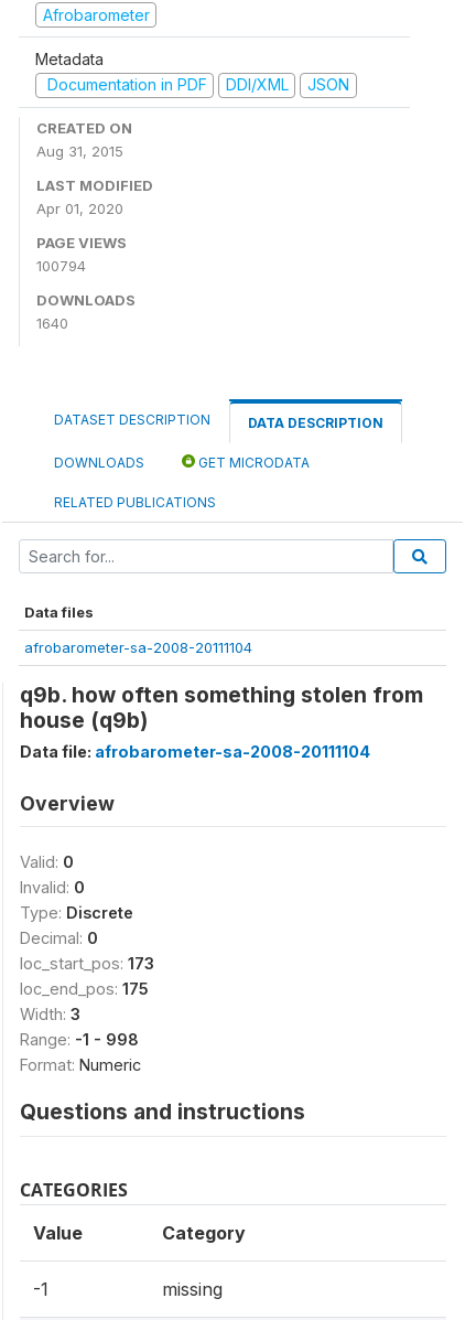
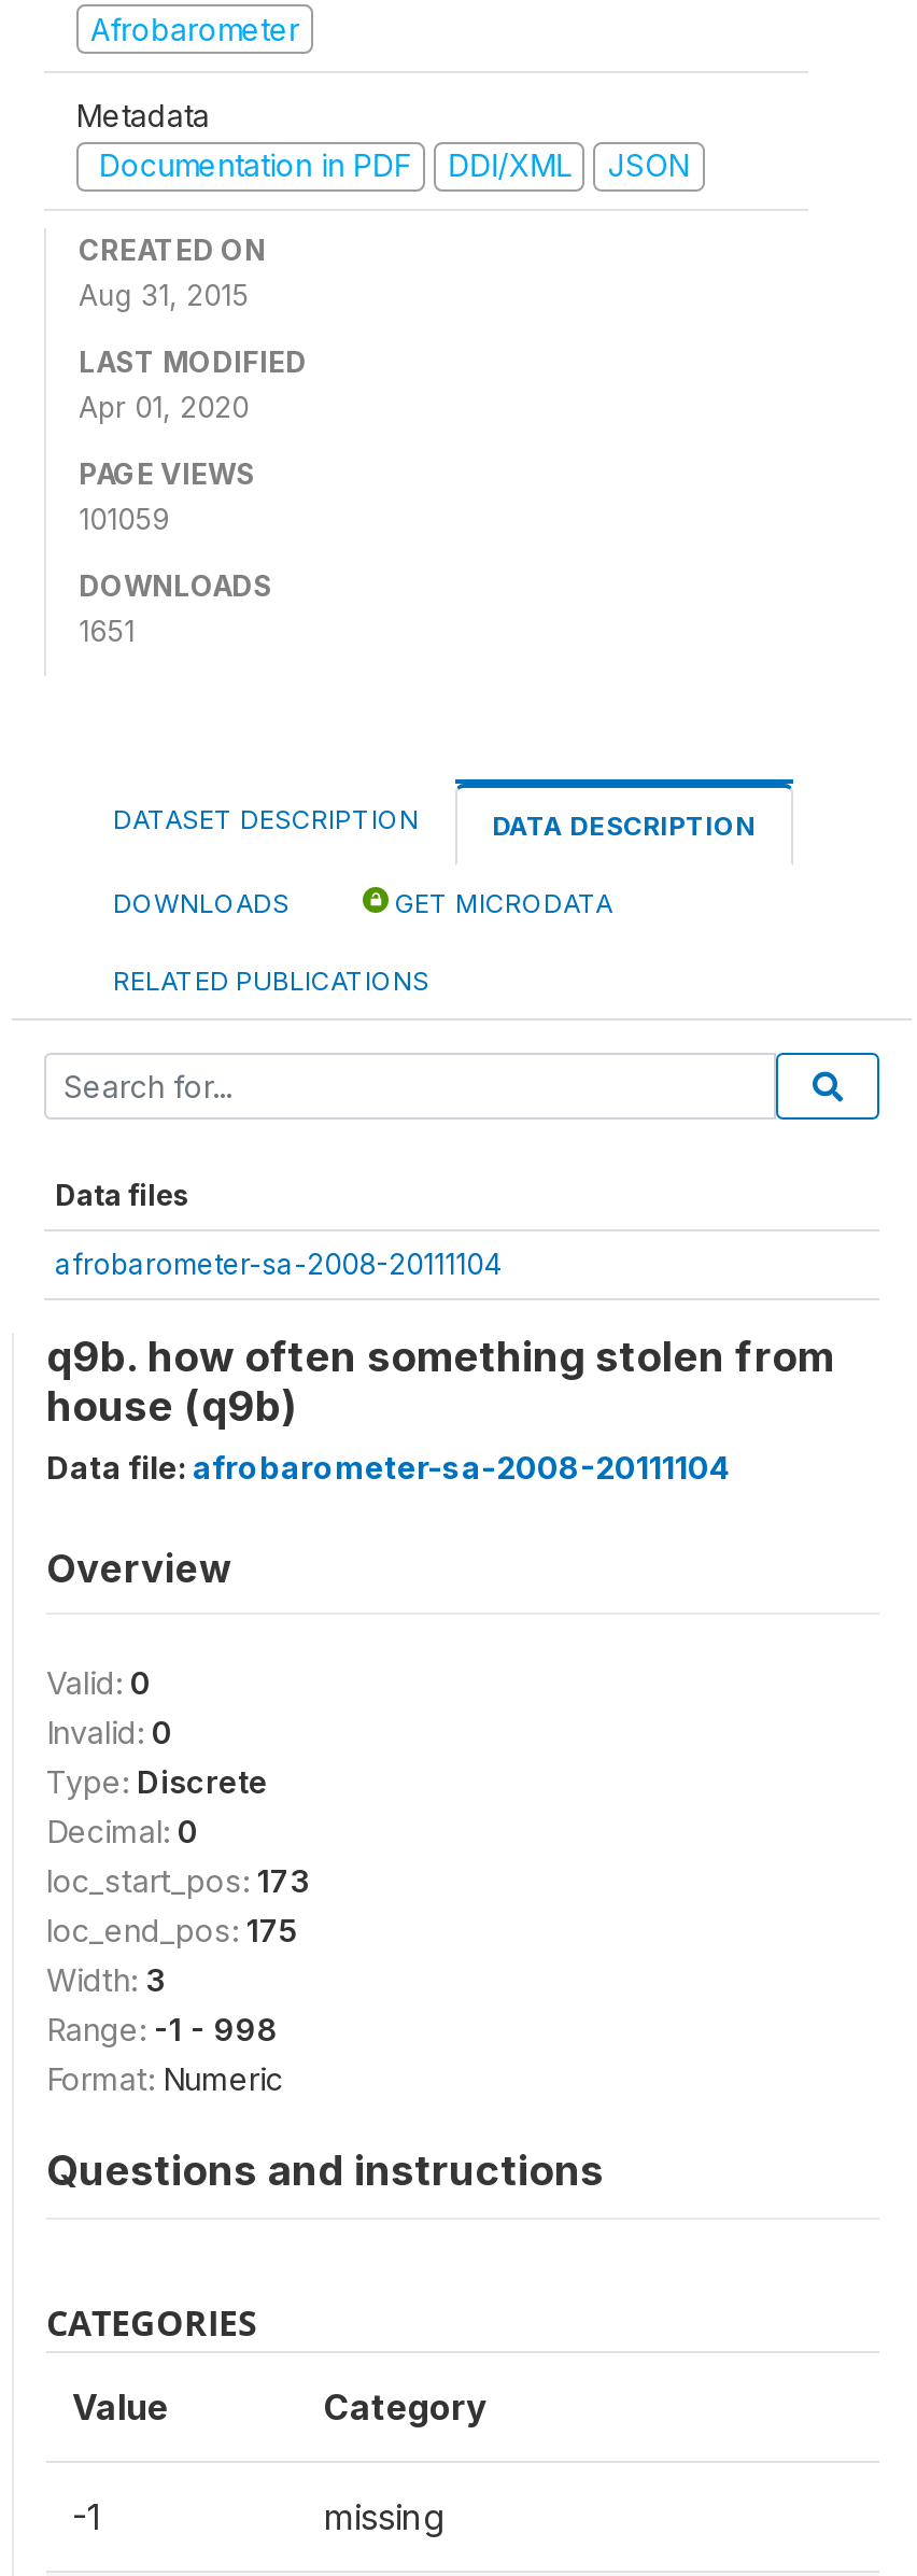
[36,257,86,275] 100794 -> [79,502,169,536] 101059
[36,314,68,332] 1640 -> [79,614,135,648] 1651

